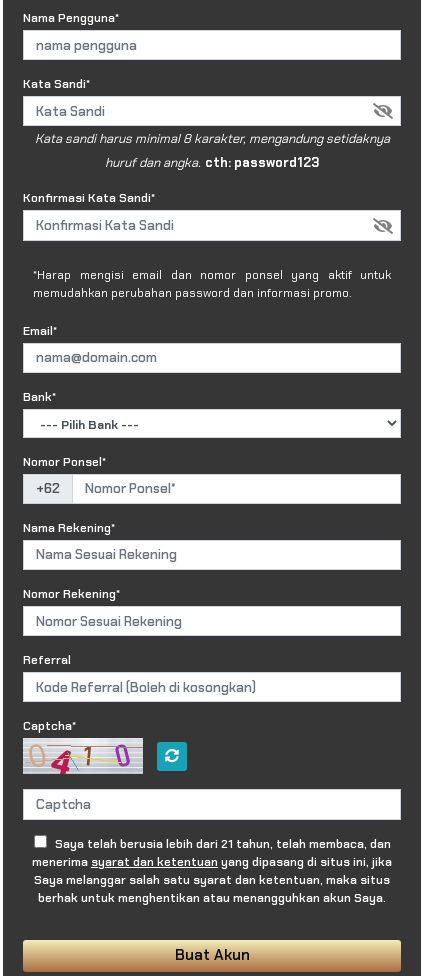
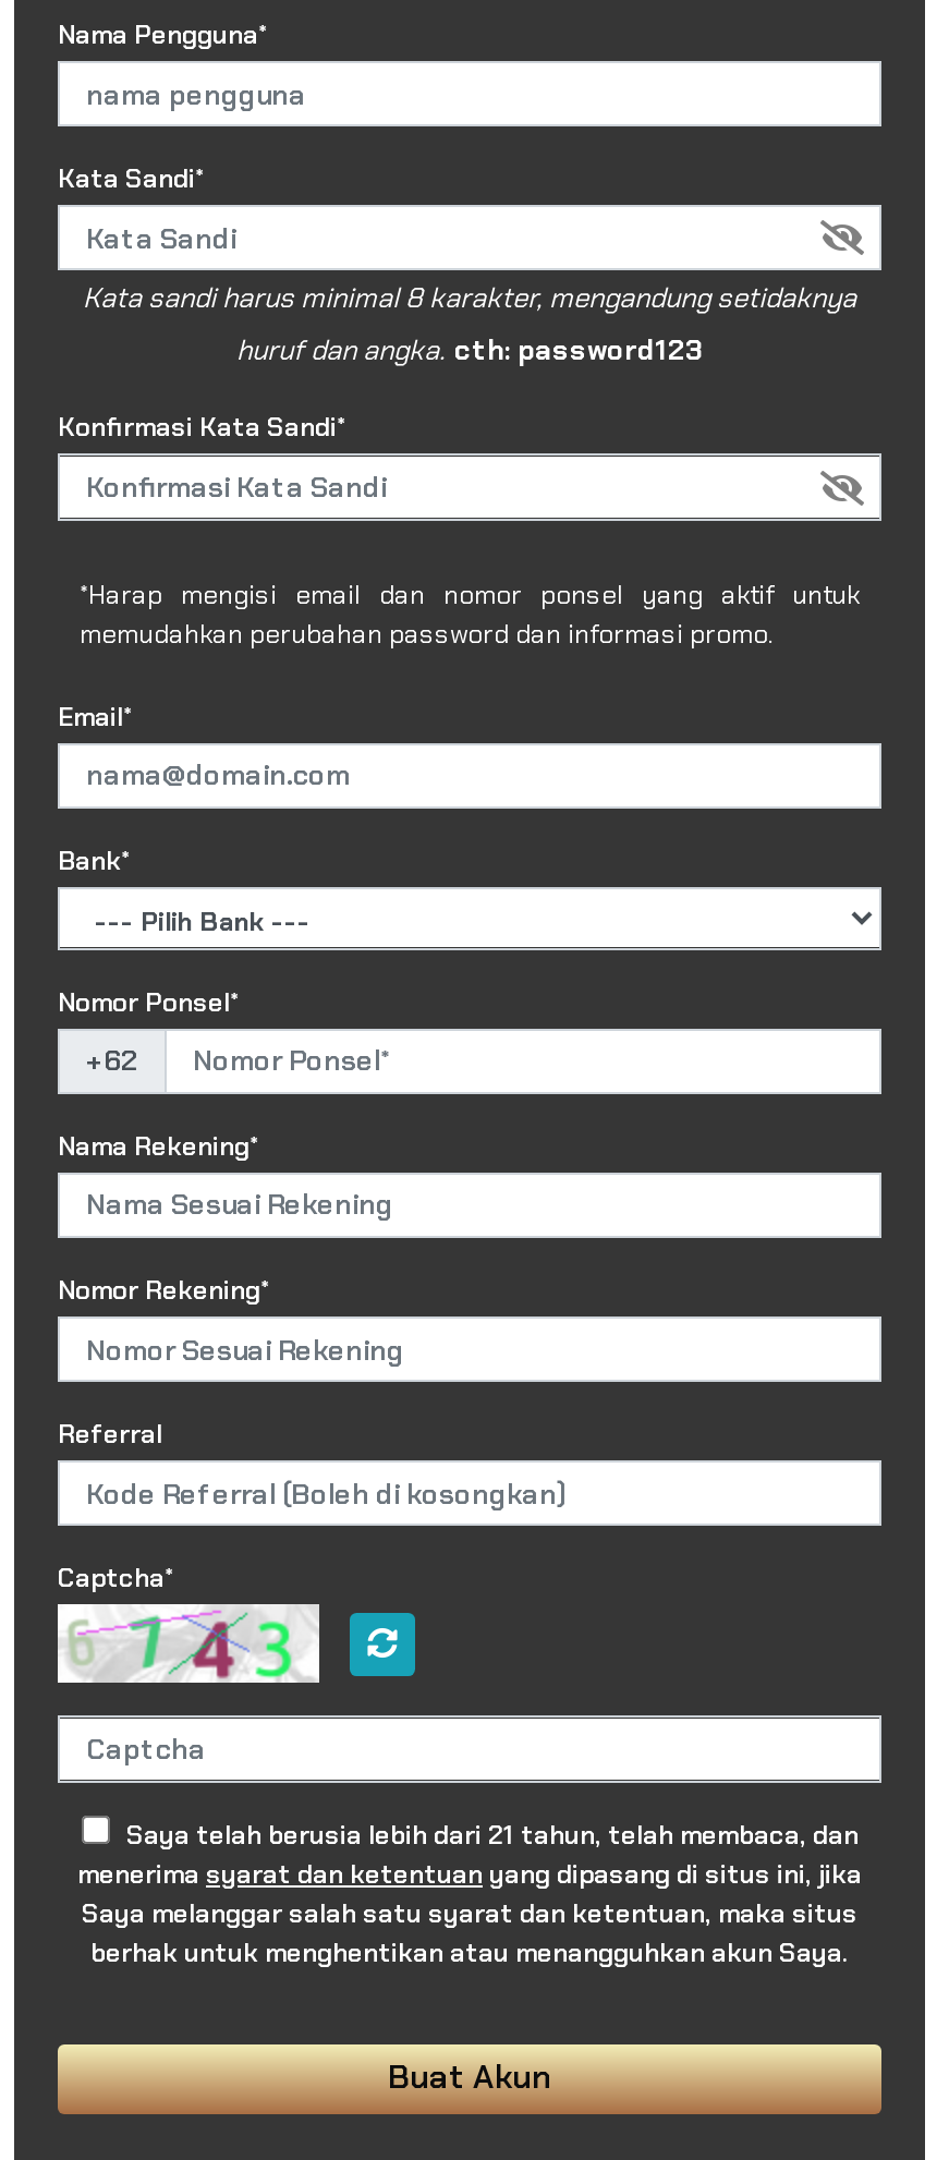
[23,739,143,775] [image] -> [60,1606,317,1685] [image]

